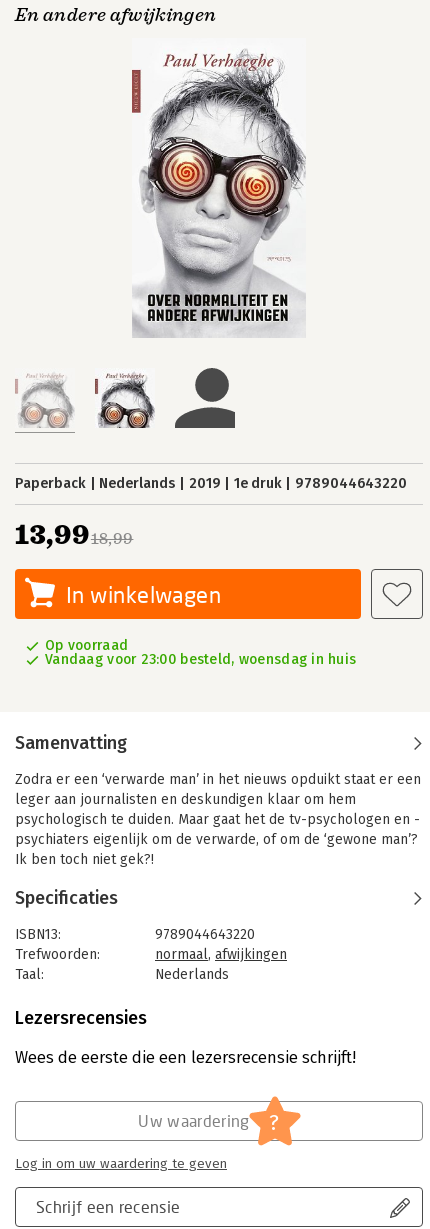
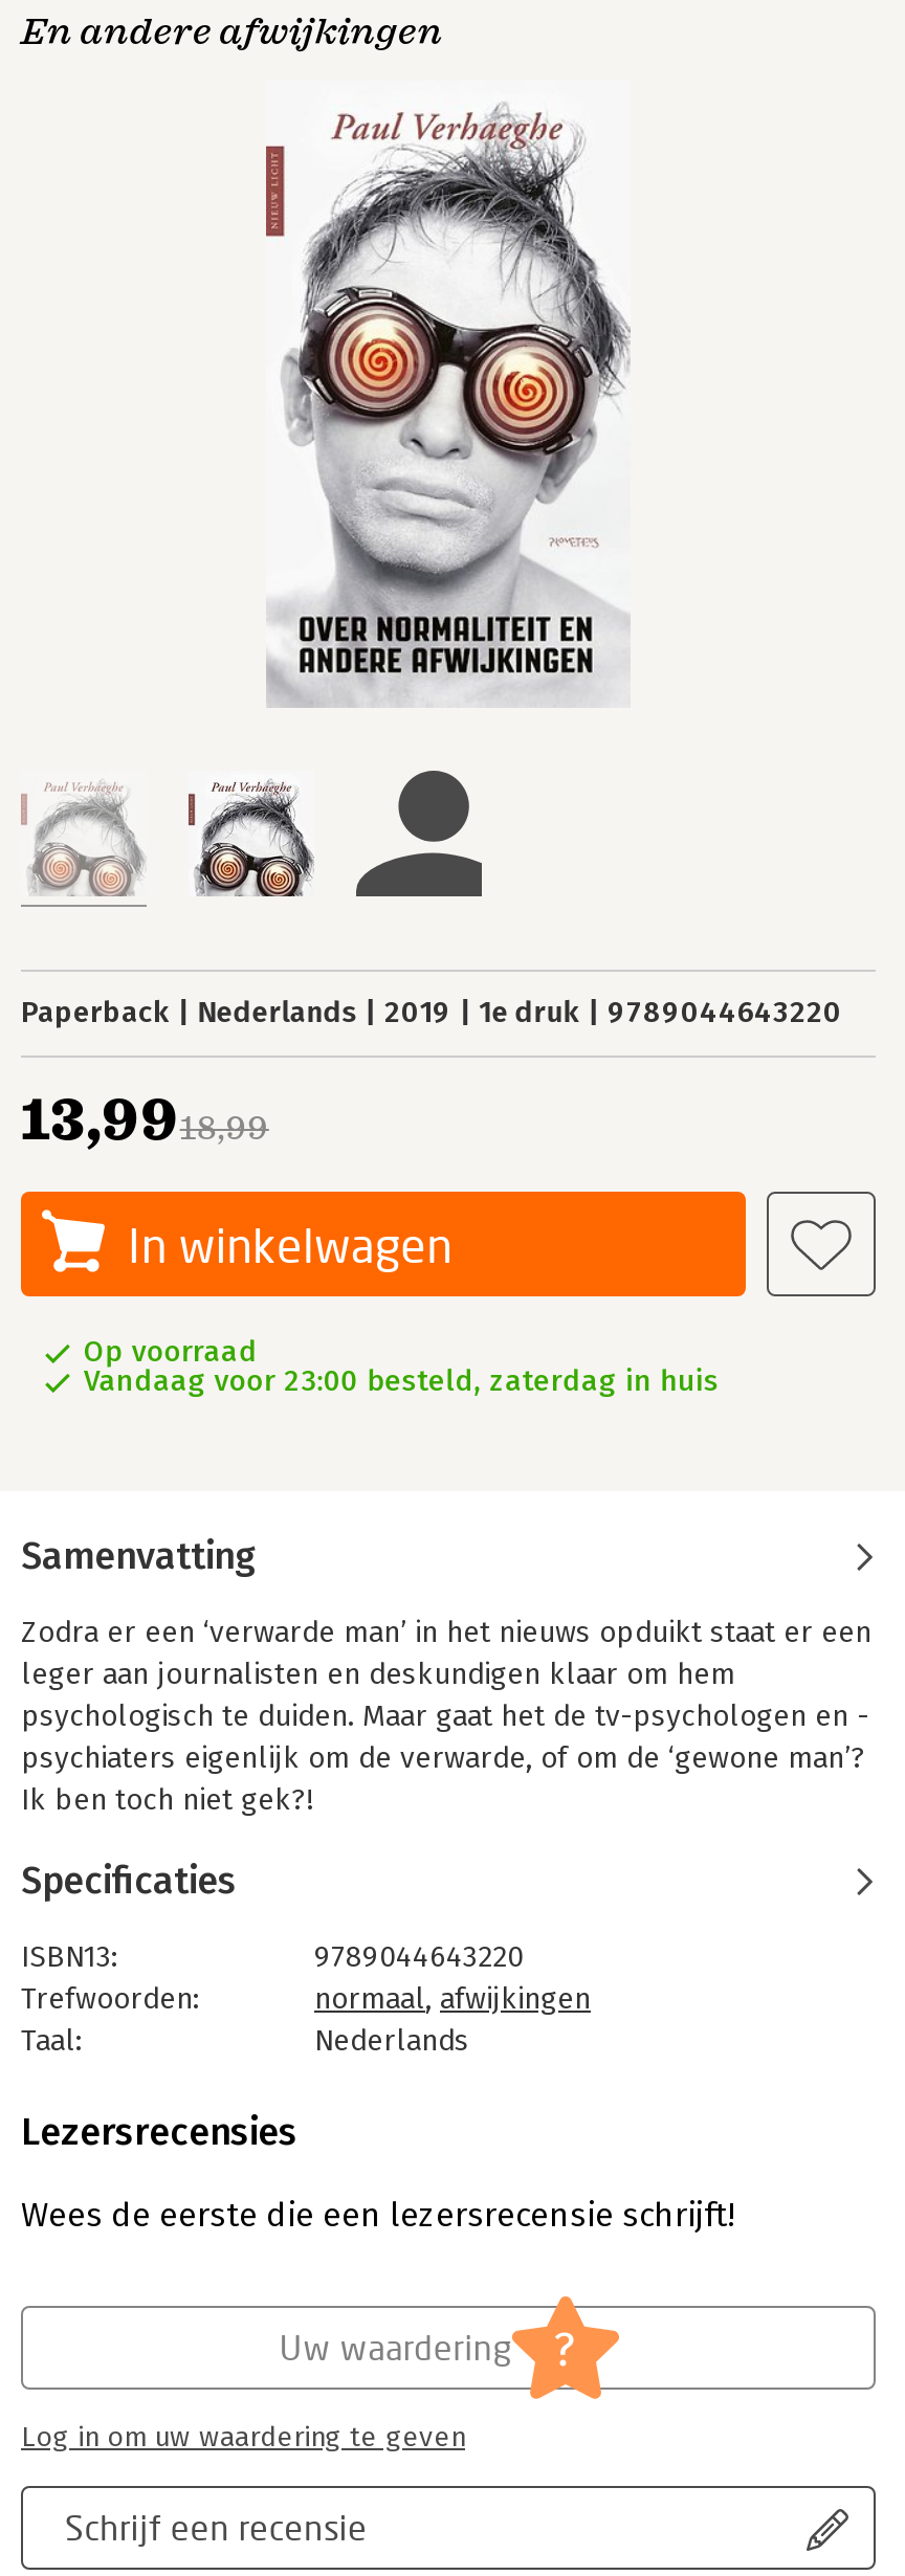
[45,651,356,668] Vandaag voor 23:00 besteld, woensdag in huis -> [84,1363,719,1399] Vandaag voor 23:00 besteld, zaterdag in huis

